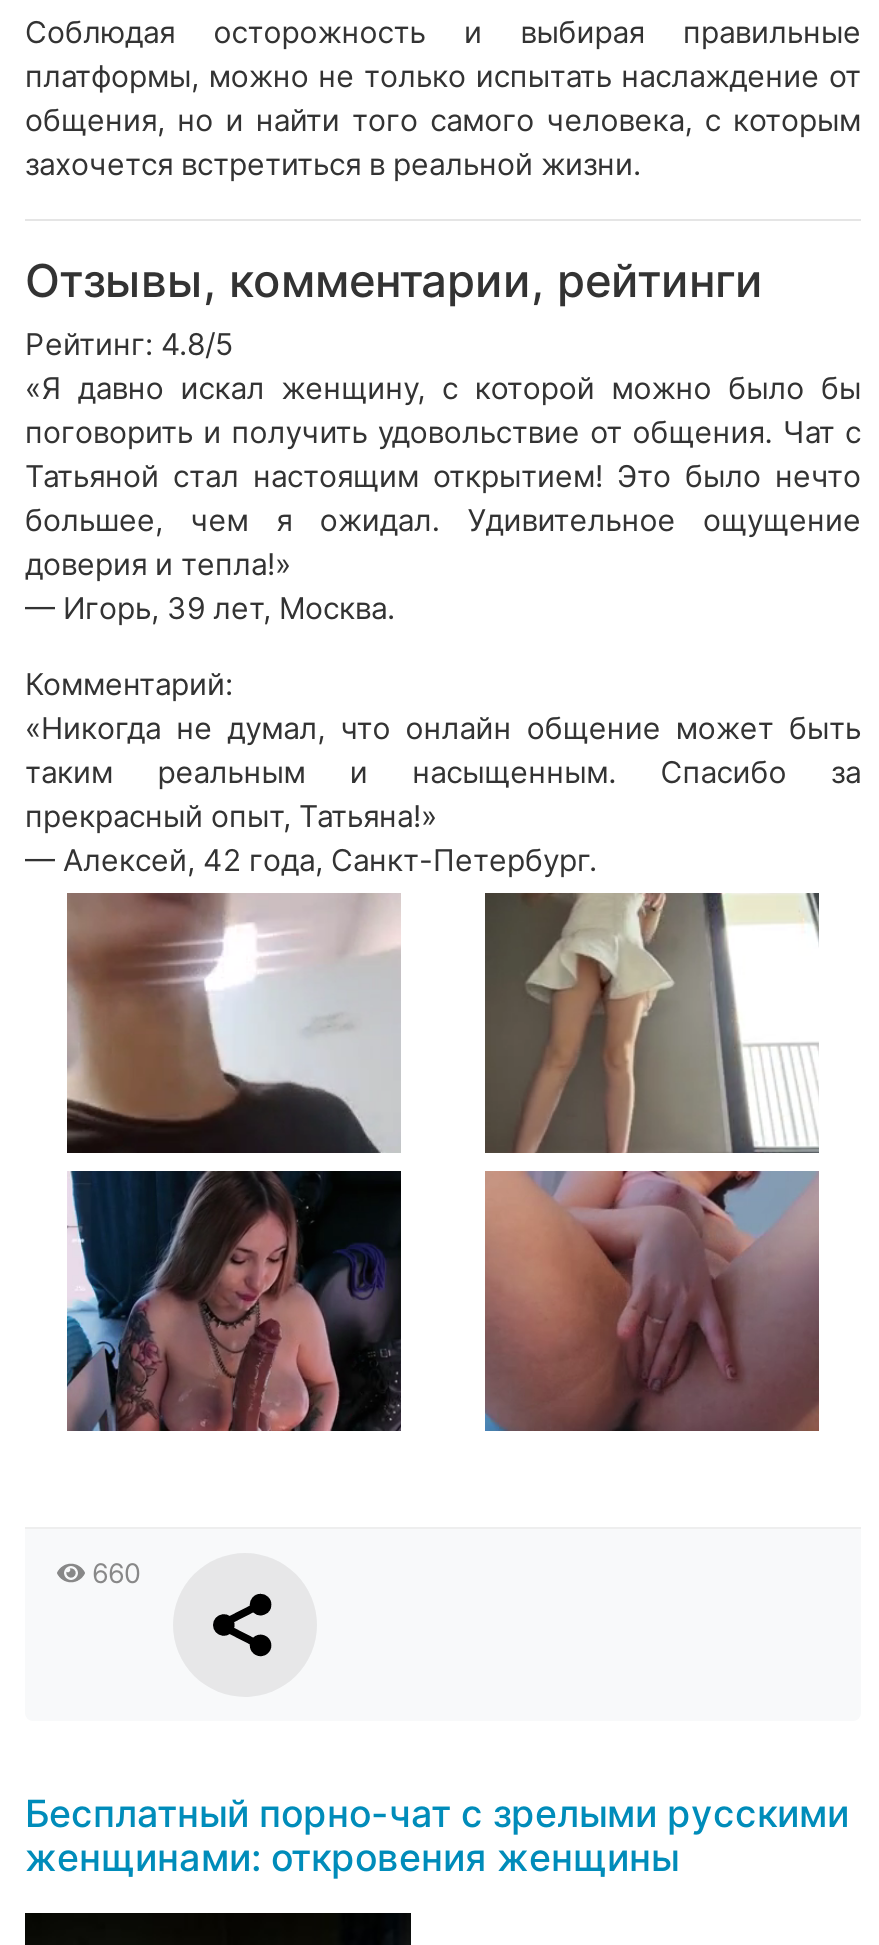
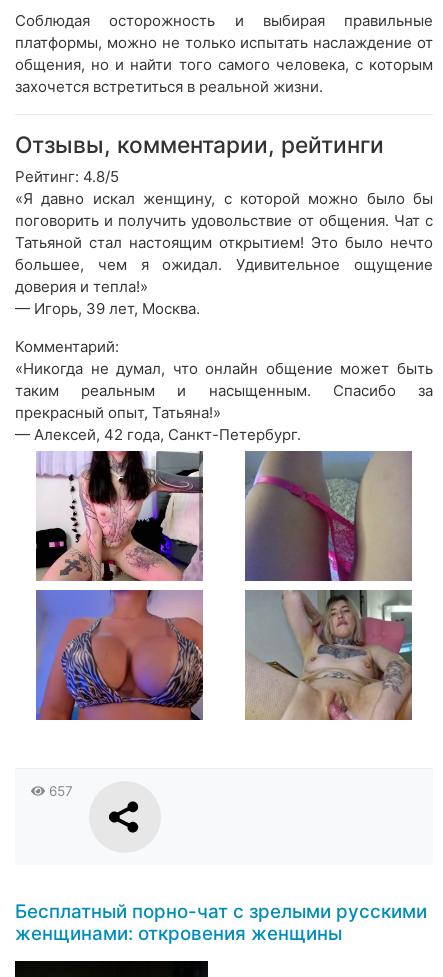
[65,891,399,1155] [image] -> [35,450,203,582] [image]
[485,891,819,1155] [image] -> [245,450,413,582] [image]
[65,1169,403,1433] [image] -> [35,589,204,721] [image]
[485,1169,821,1433] [image] -> [245,589,413,721] [image]
[84,1557,140,1589] 660 -> [44,783,72,799] 657

